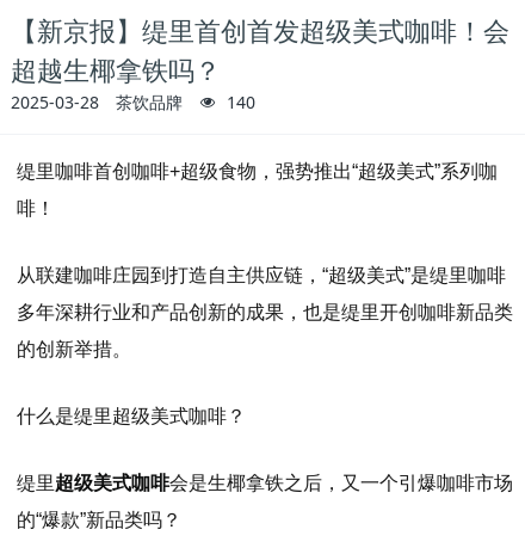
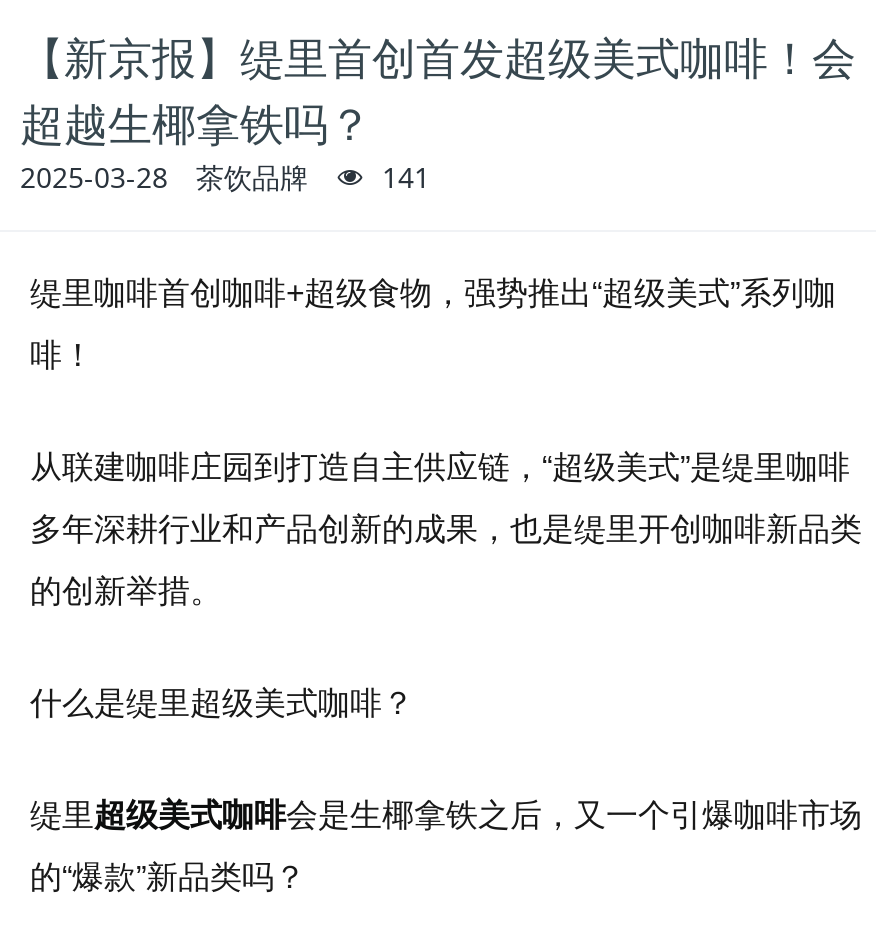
[11,90,255,113] 2025-03-28 茶饮品牌 140 -> [20,157,430,195] 2025-03-28 茶饮品牌 141

